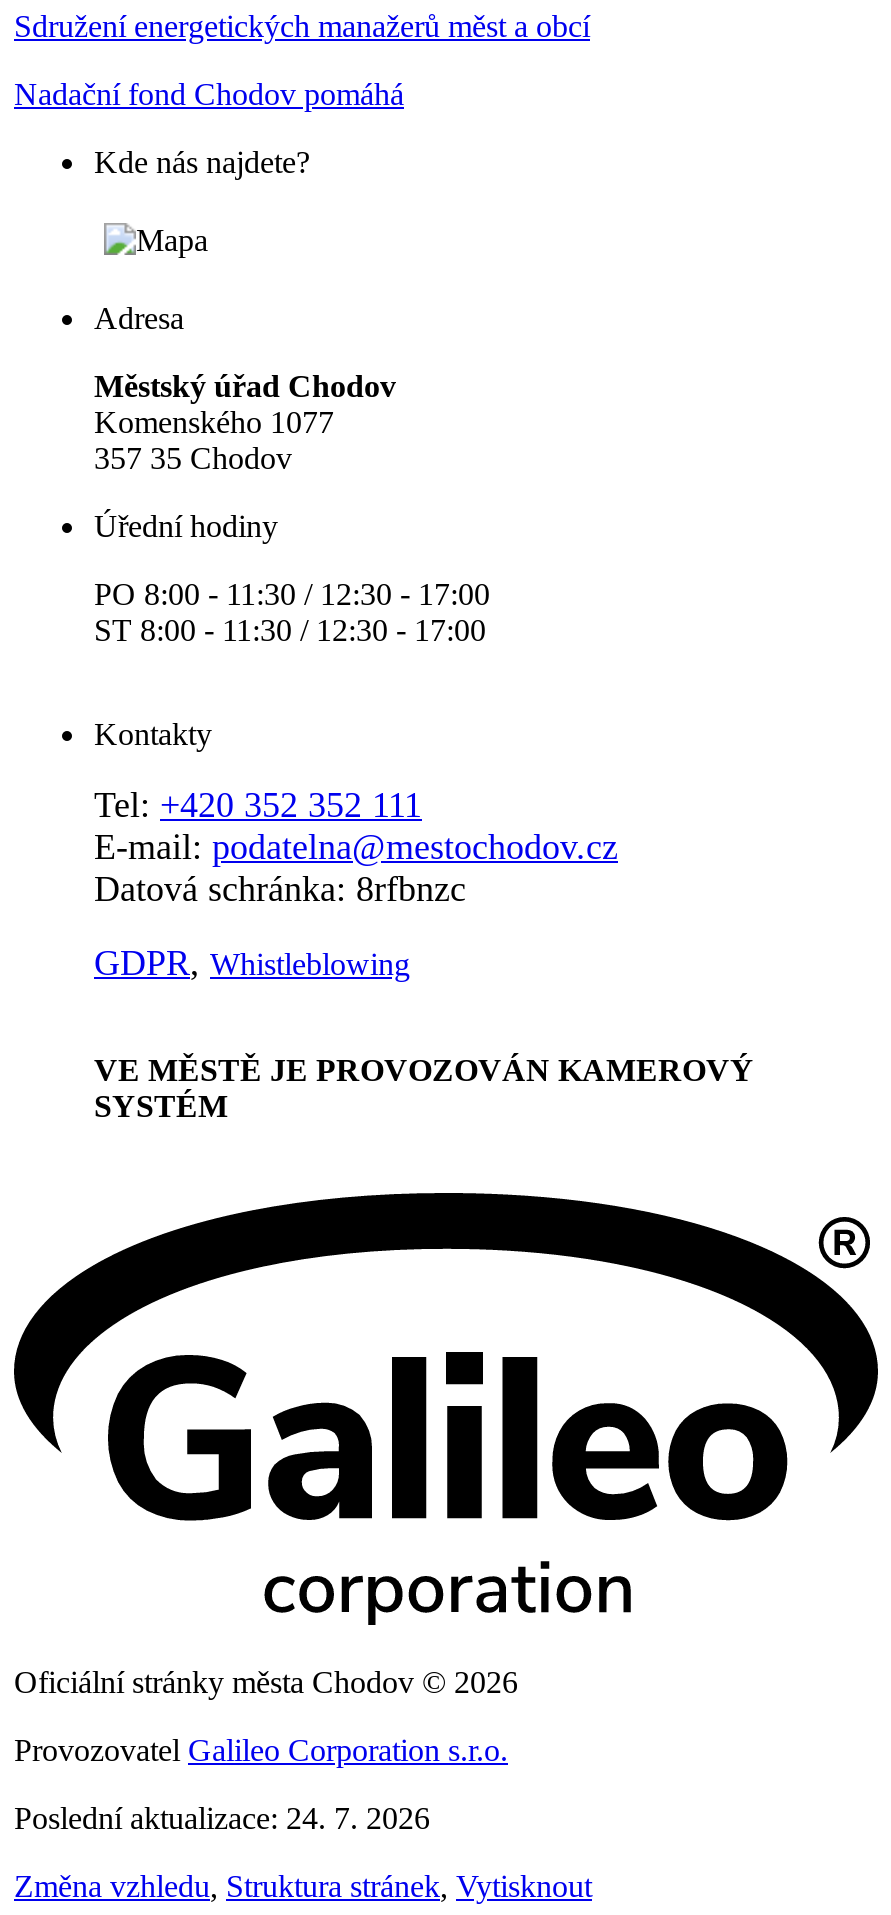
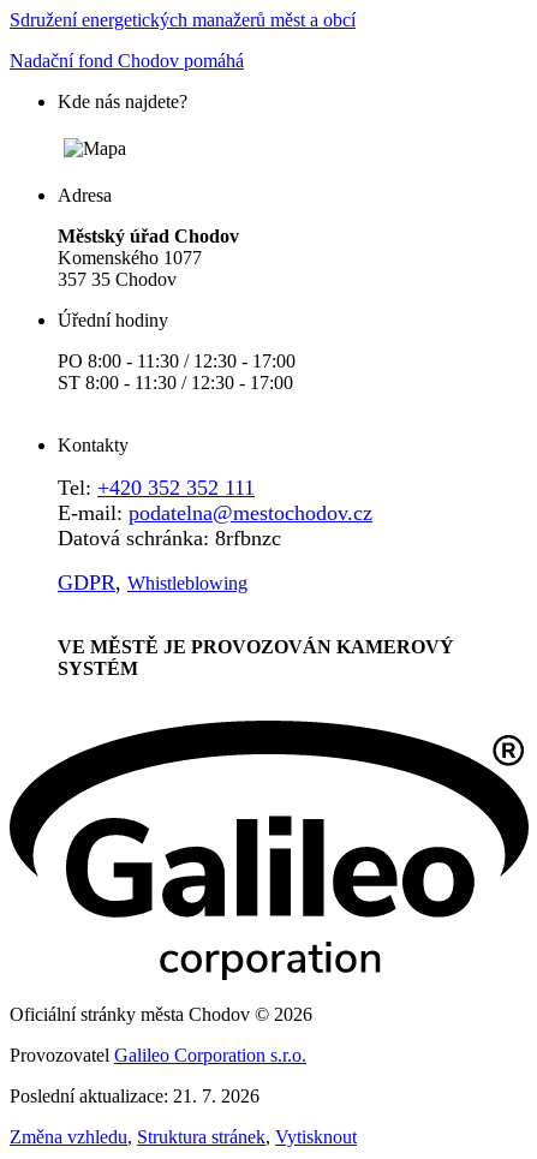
[14,1802,430,1836] Poslední aktualizace: 24. 7. 2026 -> [10,1086,259,1107] Poslední aktualizace: 21. 7. 2026

